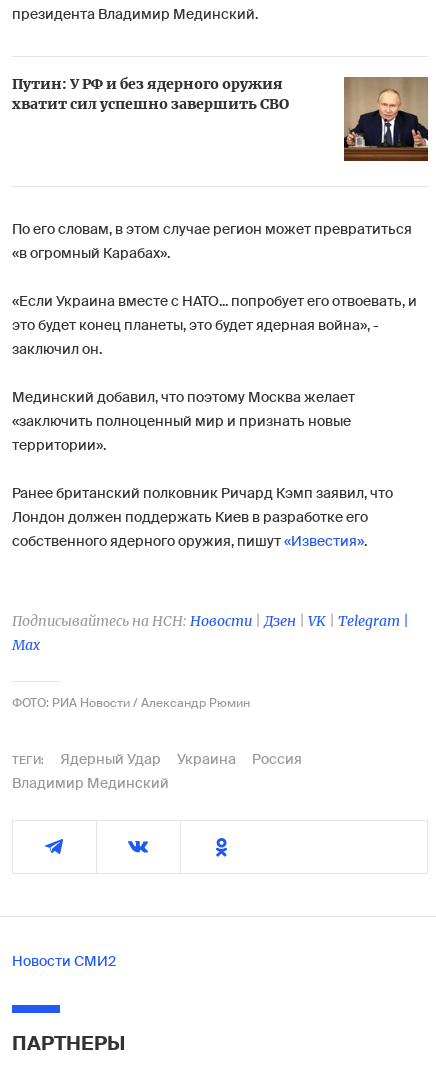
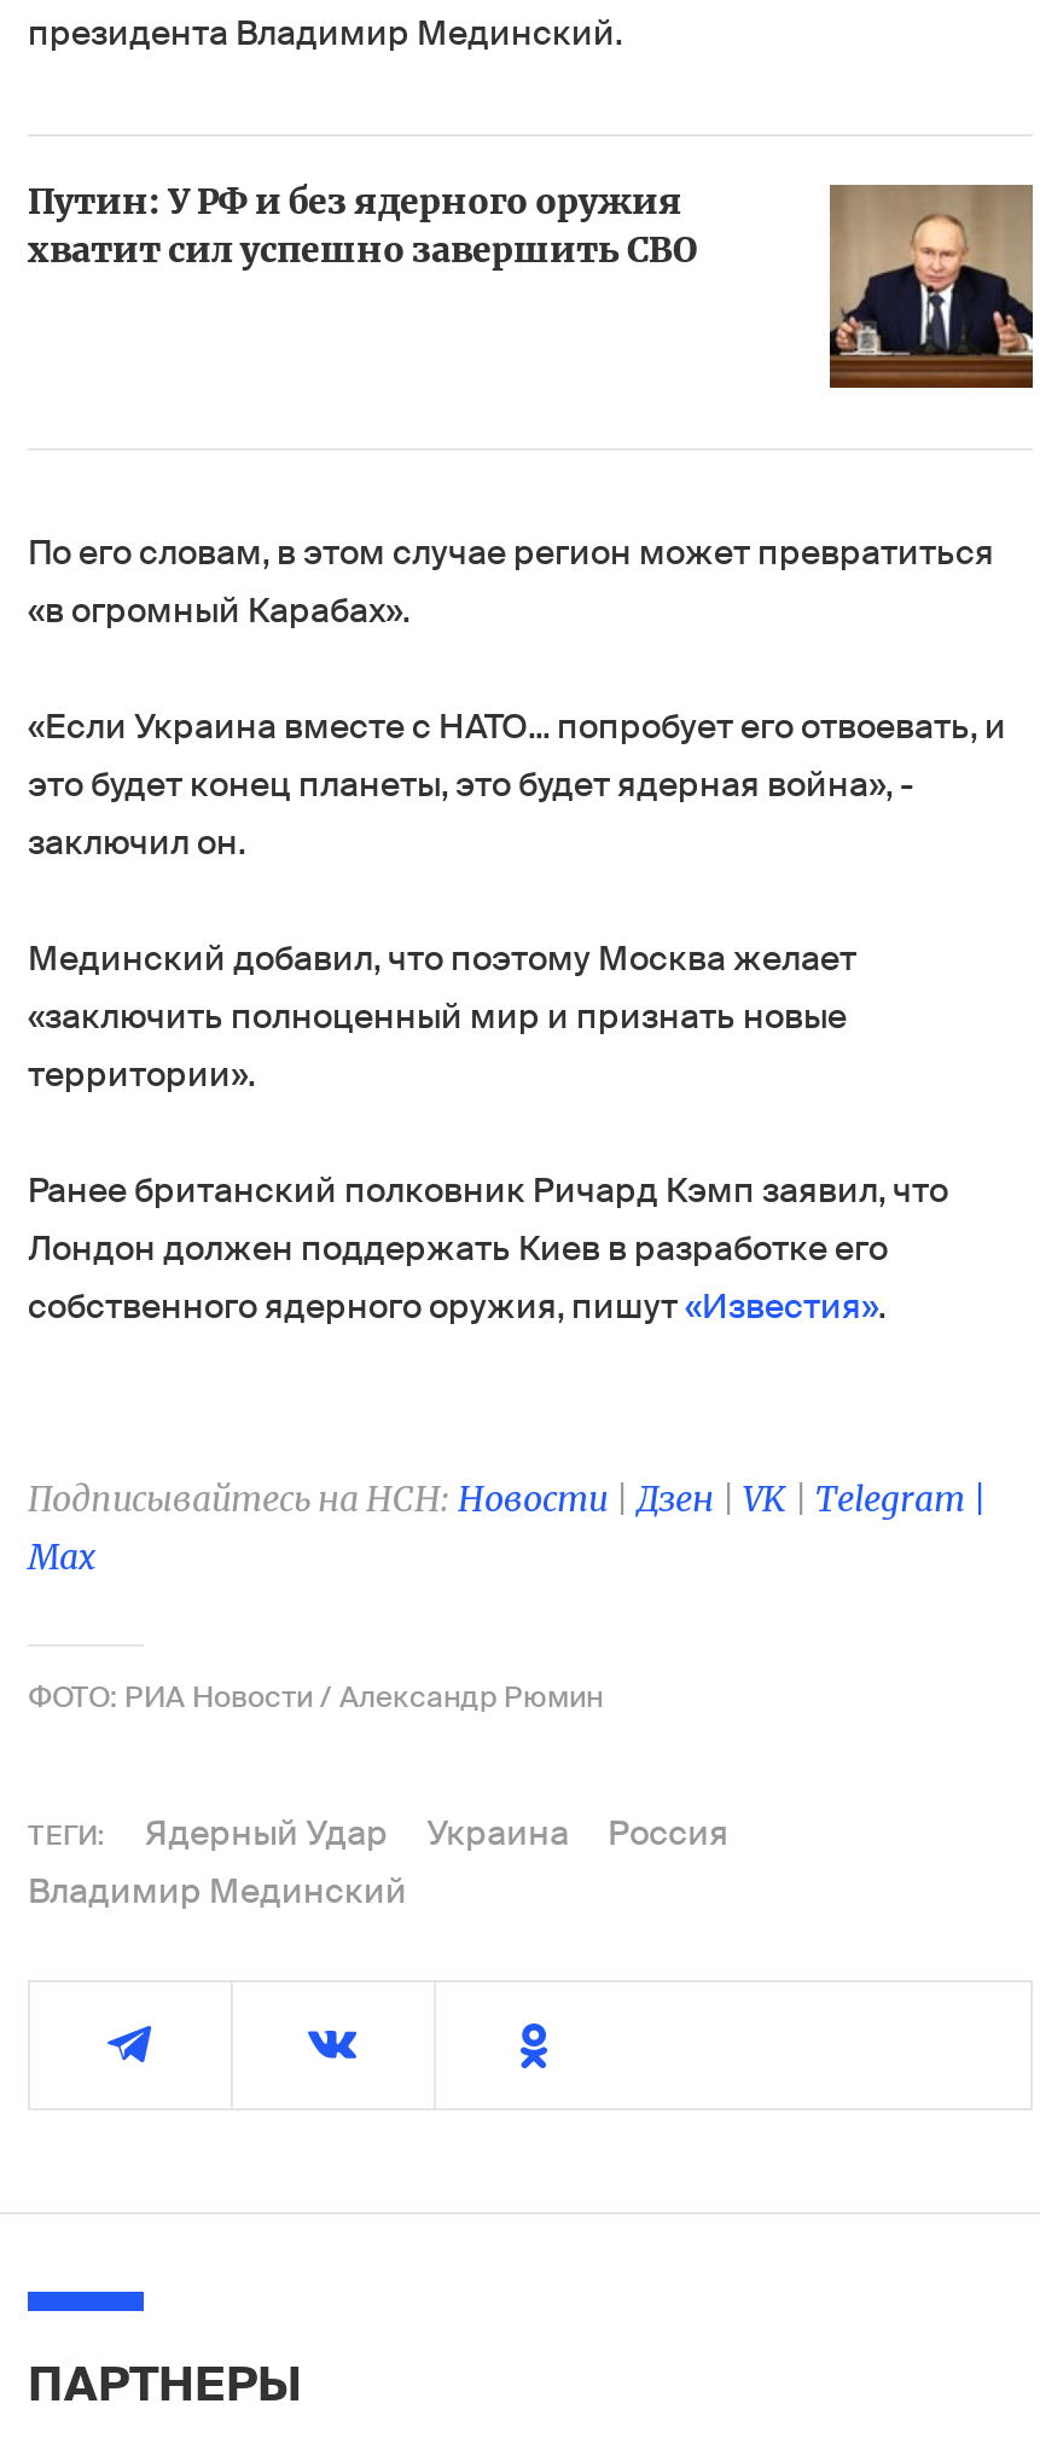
[12,952,116,970] Новости СМИ2 -> none

